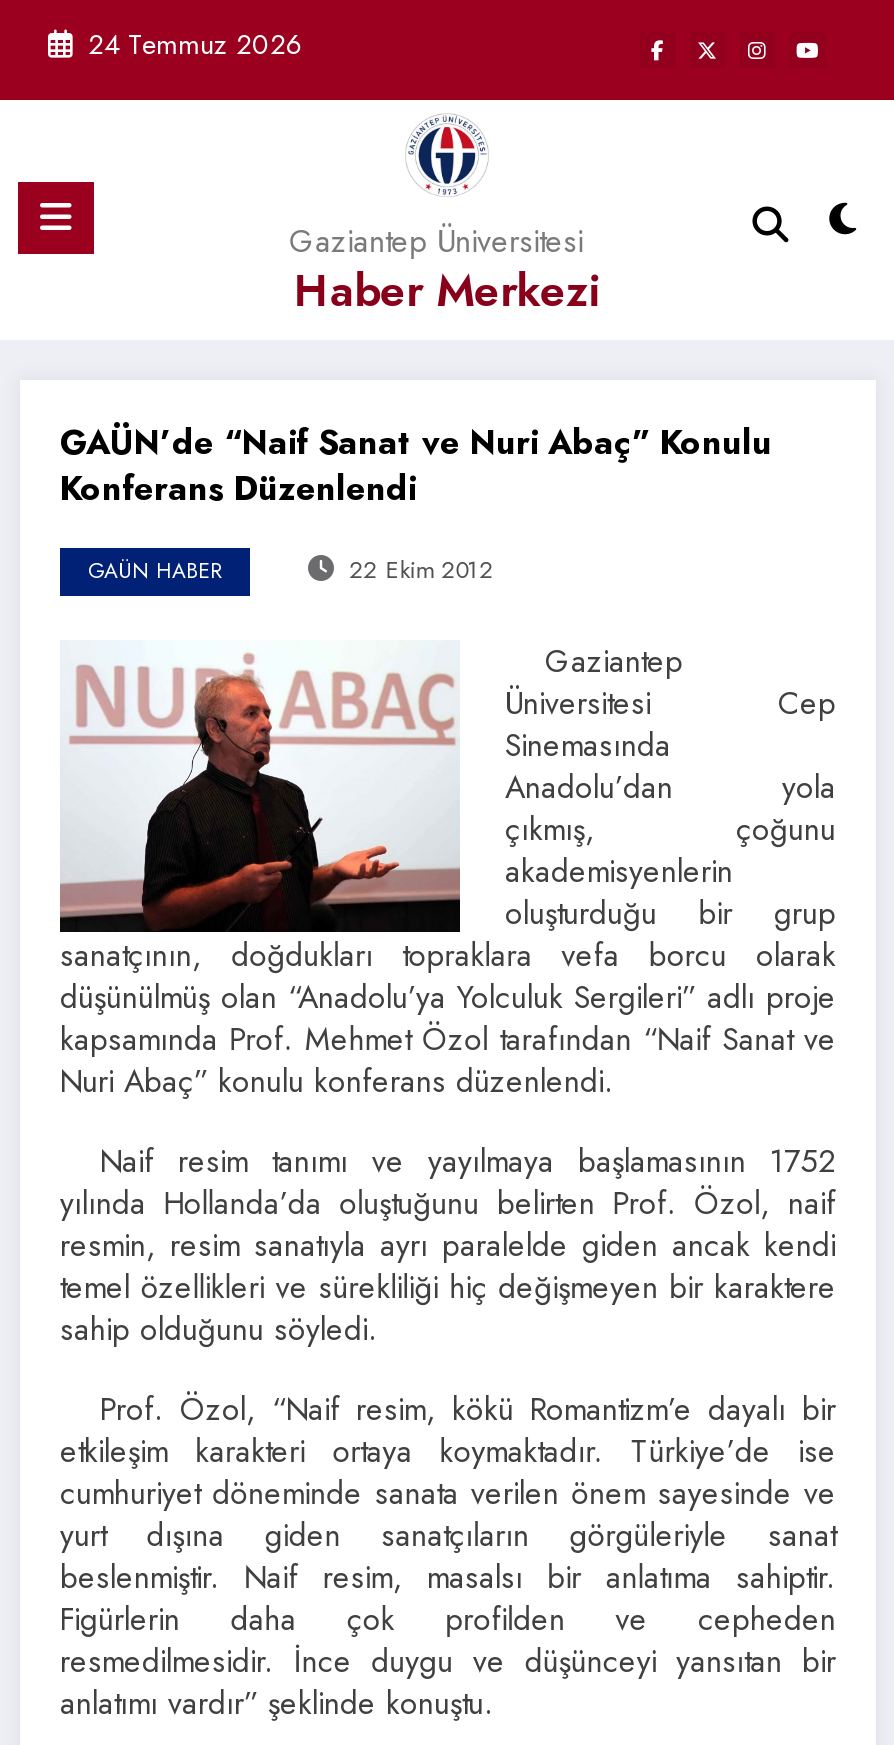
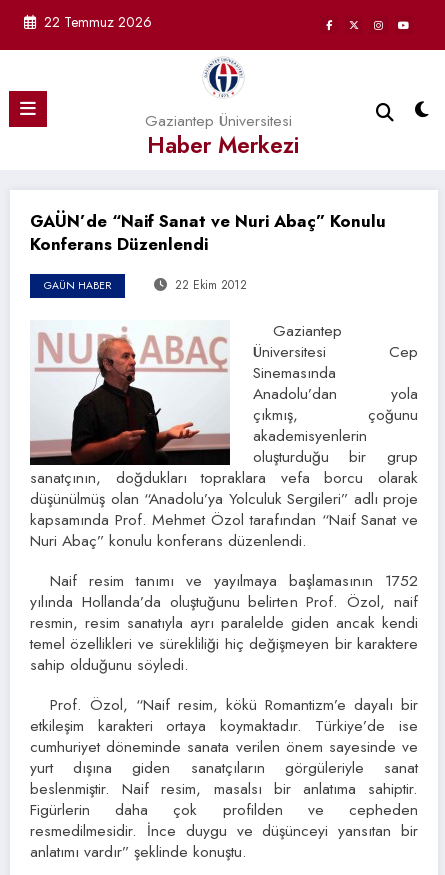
[88,24,304,64] 24 Temmuz 2026 -> [44,12,152,32] 22 Temmuz 2026

